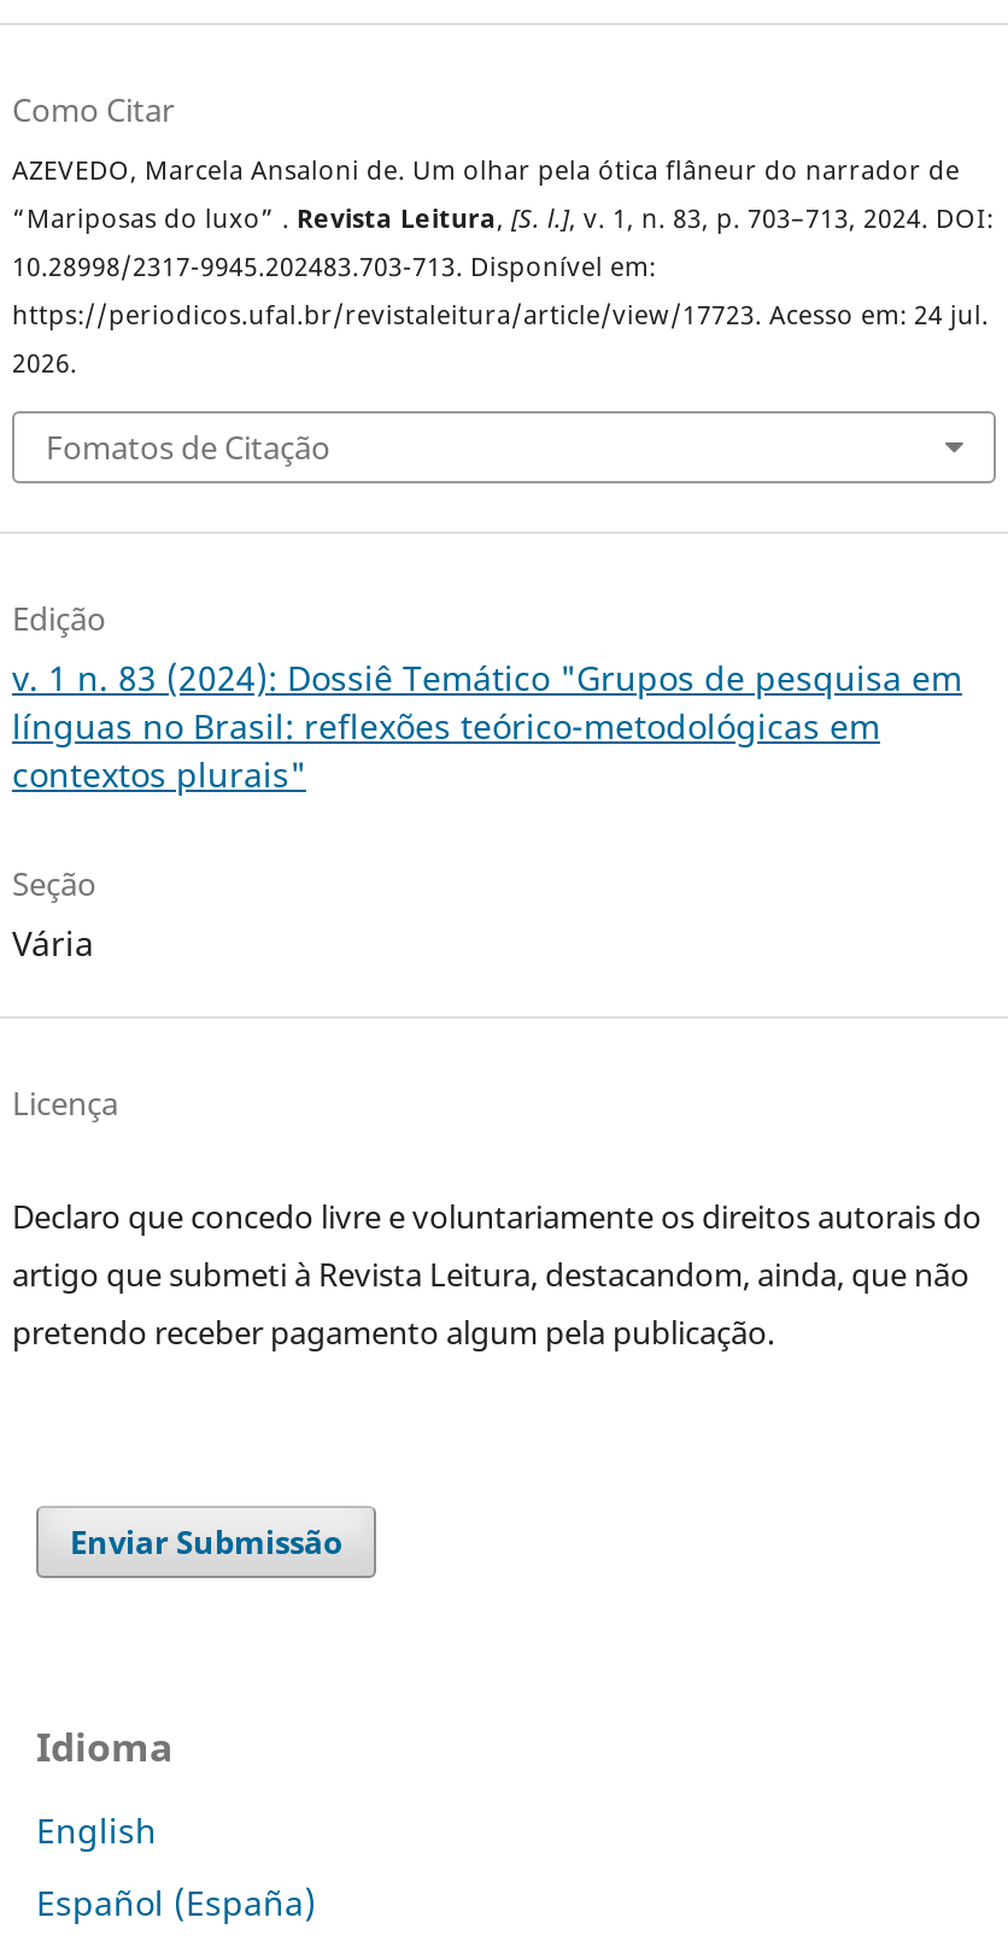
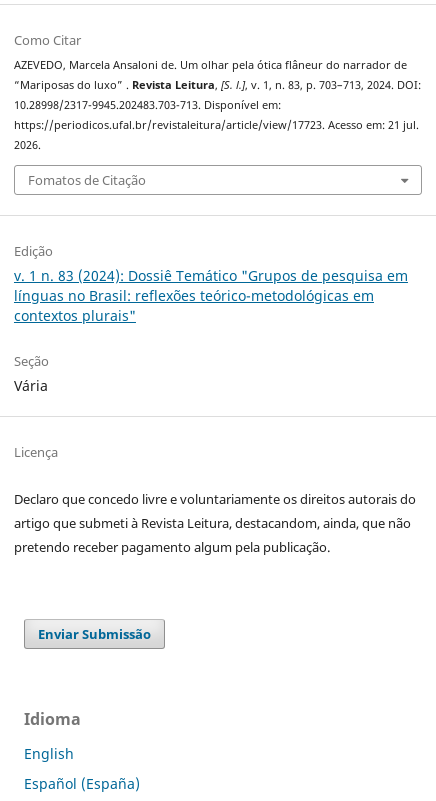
[12,297,989,330] https://periodicos.ufal.br/revistaleitura/article/view/17723. Acesso em: 24 jul. -> [14,117,419,131] https://periodicos.ufal.br/revistaleitura/article/view/17723. Acesso em: 21 jul.

